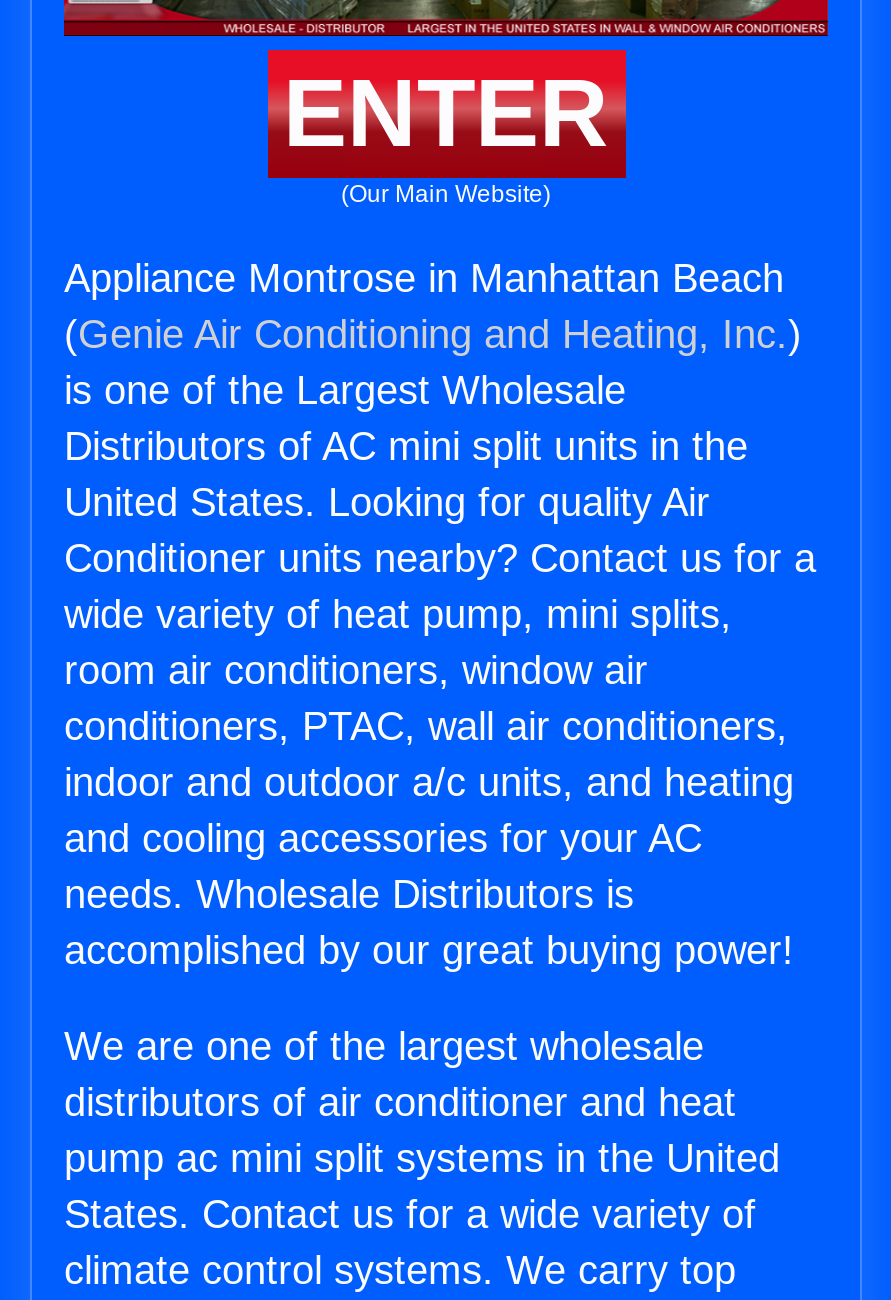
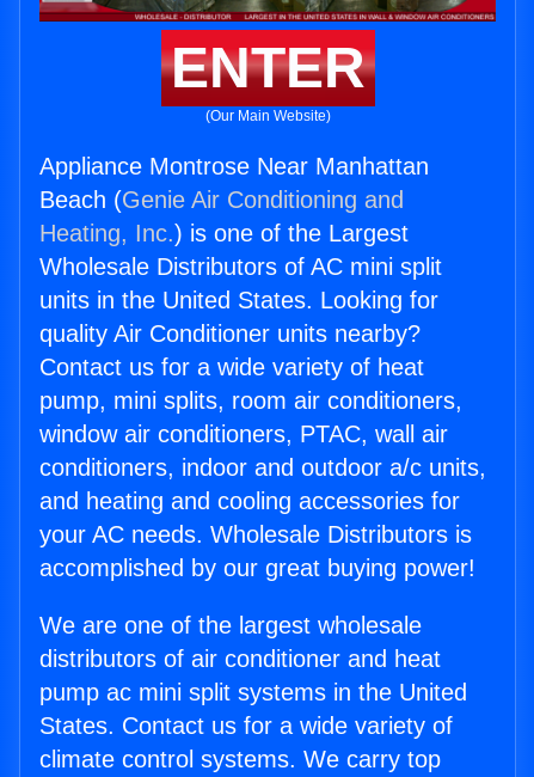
[64,256,816,916] Appliance Montrose in Manhattan Beach | (Genie Air Conditioning and Heating, Inc.) | is one of the Largest Wholesale | Distributors of AC mini split units in the | United States. Looking for quality Air | Conditioner units nearby? Contact us for a | wide variety of heat pump, mini splits, | room air conditioners, window air | conditioners, PTAC, wall air conditioners, | indoor and outdoor a/c units, and heating | and cooling accessories for your AC | needs. Wholesale Distributors is -> [39,153,486,548] Appliance Montrose Near Manhattan | Beach (Genie Air Conditioning and | Heating, Inc.) is one of the Largest | Wholesale Distributors of AC mini split | units in the United States. Looking for | quality Air Conditioner units nearby? | Contact us for a wide variety of heat | pump, mini splits, room air conditioners, | window air conditioners, PTAC, wall air | conditioners, indoor and outdoor a/c units, | and heating and cooling accessories for | your AC needs. Wholesale Distributors is

